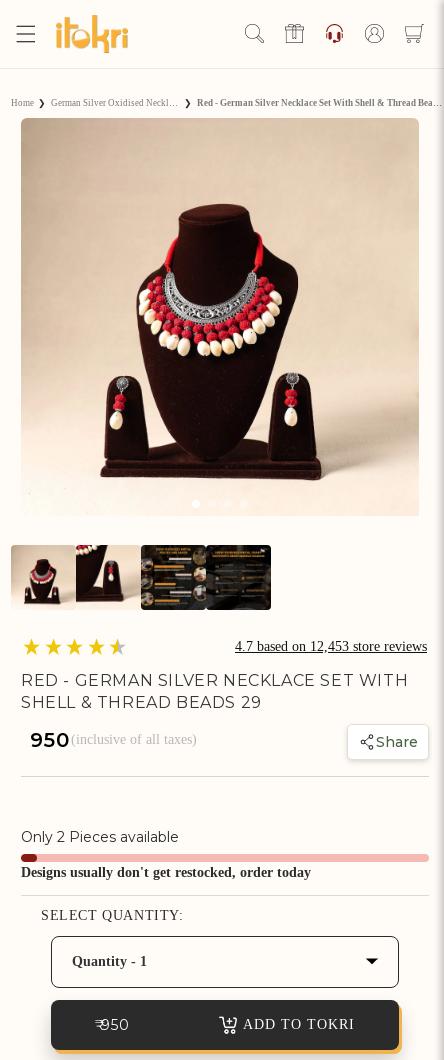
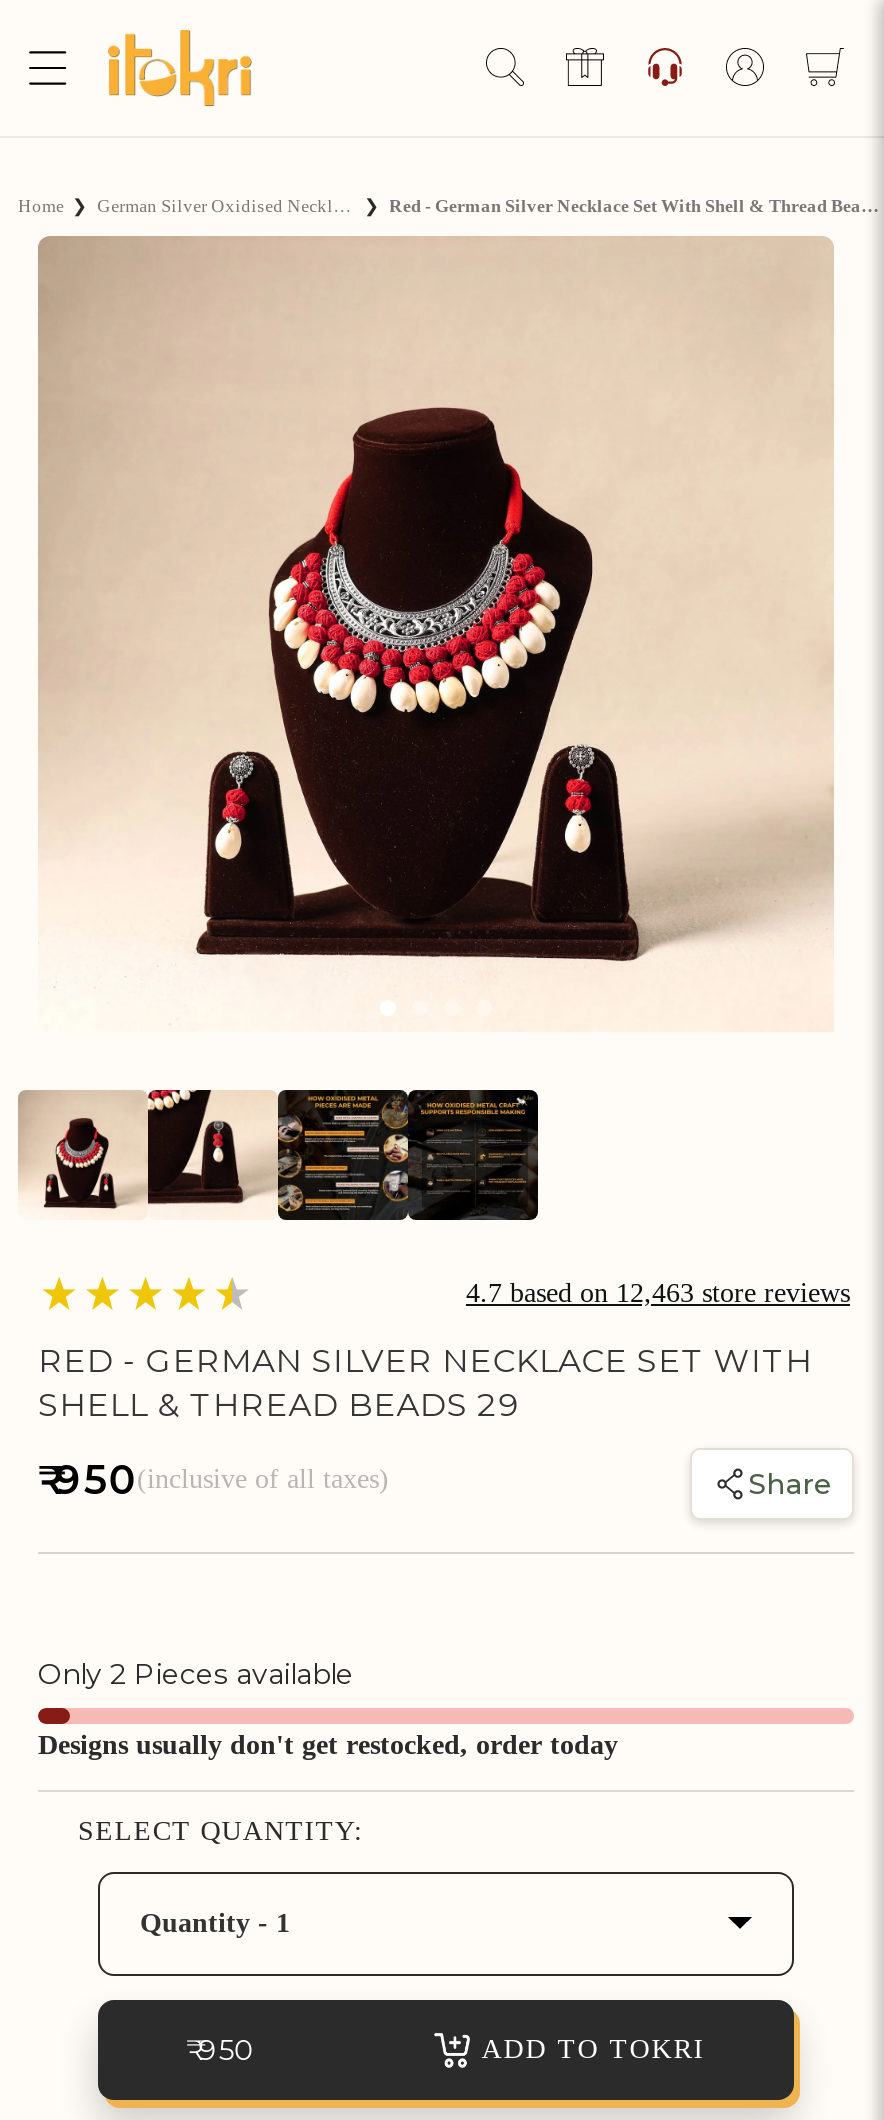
[235,639,427,654] 4.7 based on 12,453 store reviews -> [466,1278,850,1308] 4.7 based on 12,463 store reviews

